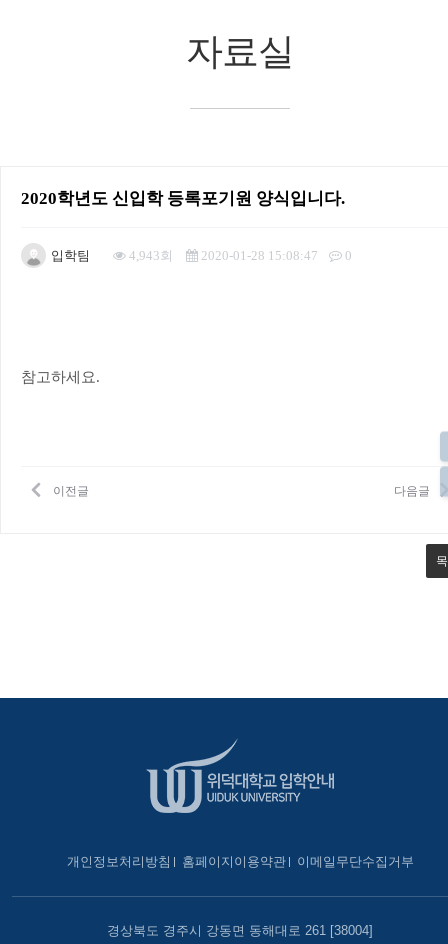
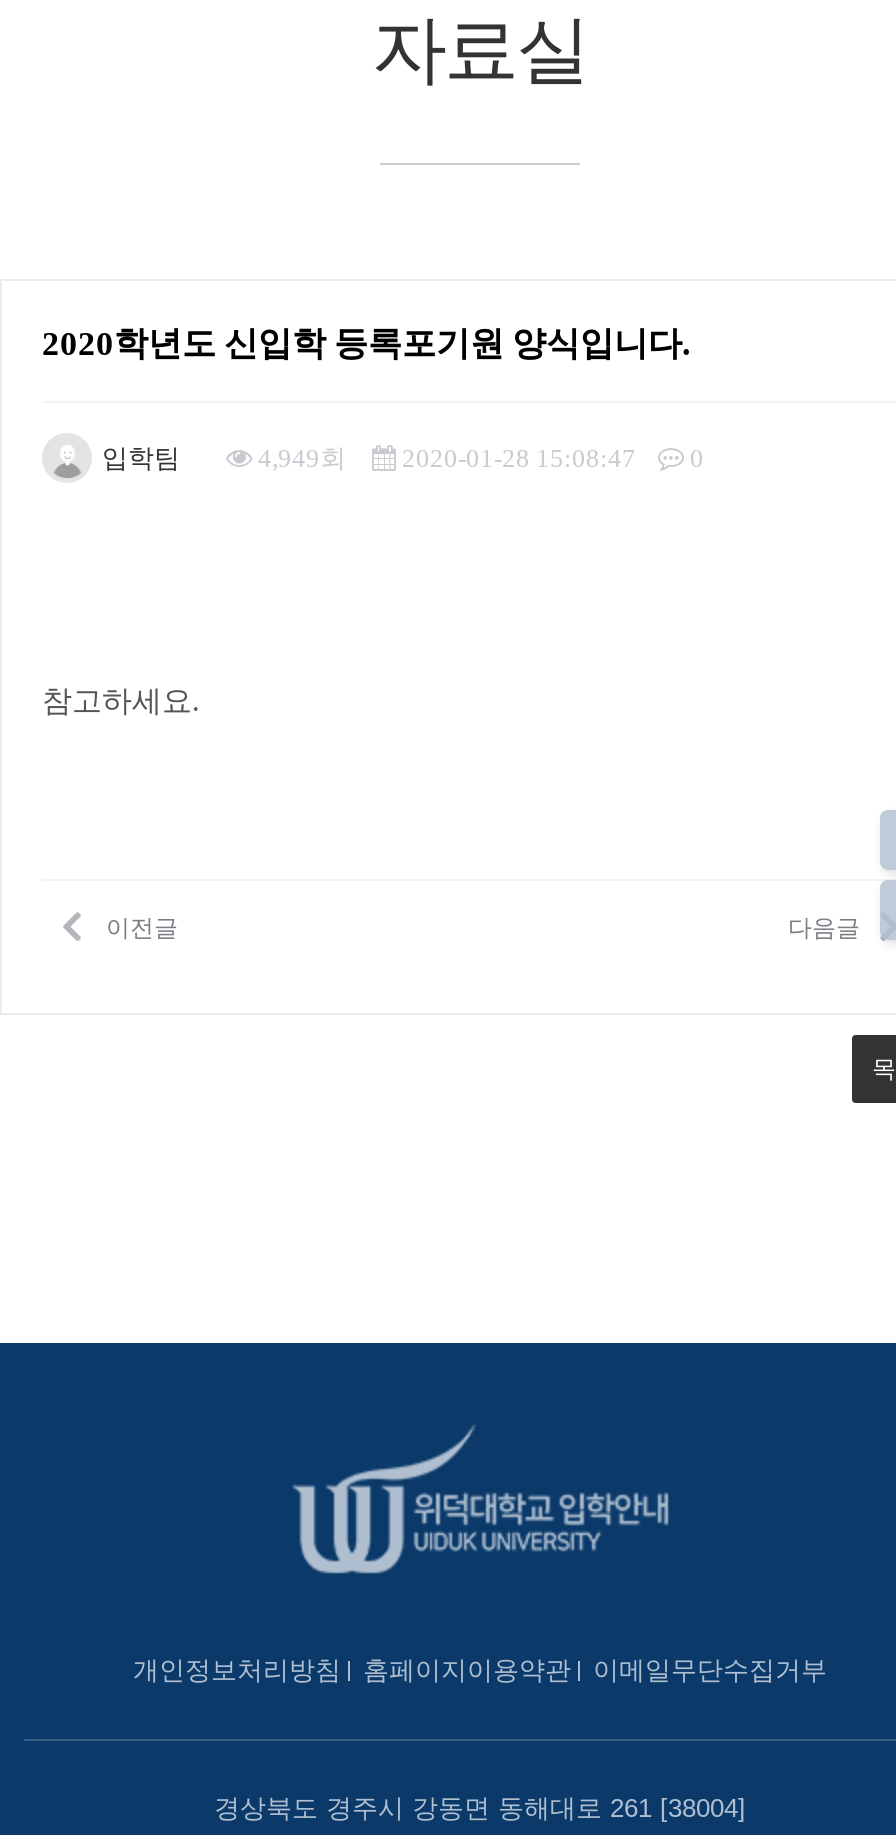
[126,248,352,263] 4,943회 2020-01-28 15:08:47 0 -> [252,443,704,473] 4,949회 2020-01-28 15:08:47 0

